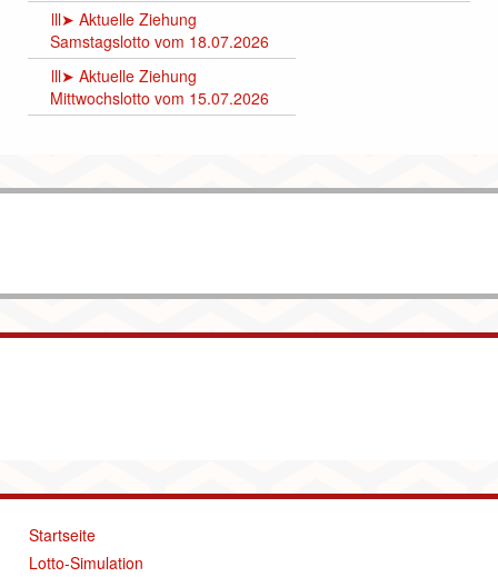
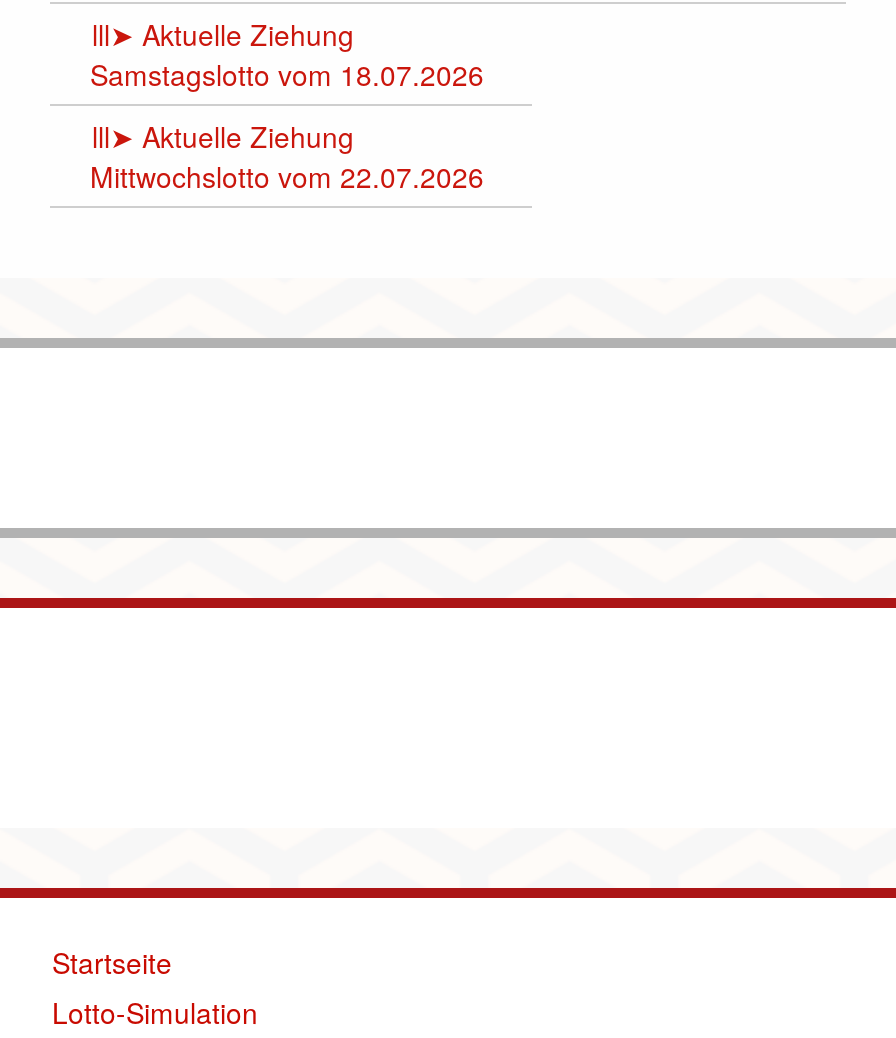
[50,87,269,109] Mittwochslotto vom 15.07.2026 -> [90,156,484,196] Mittwochslotto vom 22.07.2026

